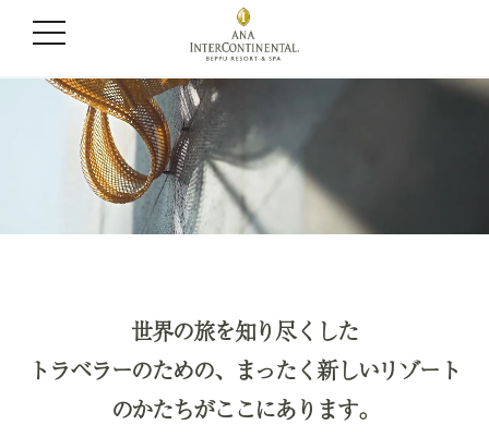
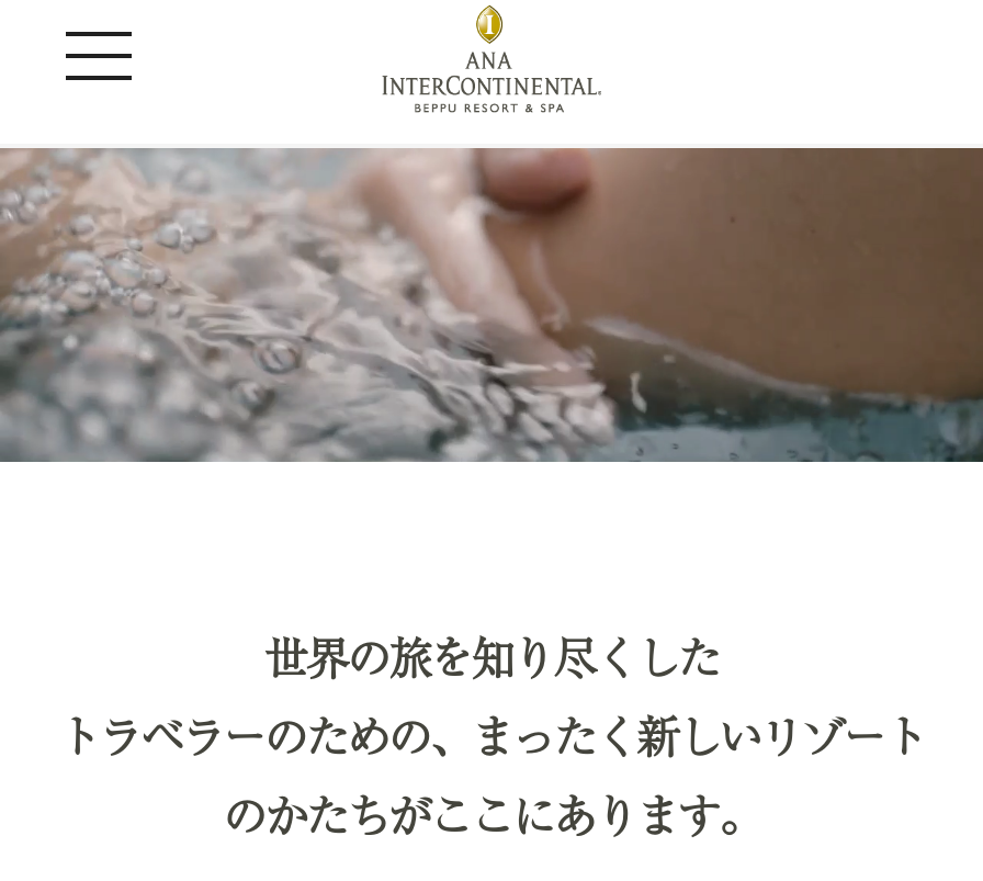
[3,77,486,234] [image] -> [7,146,976,464] [image]

